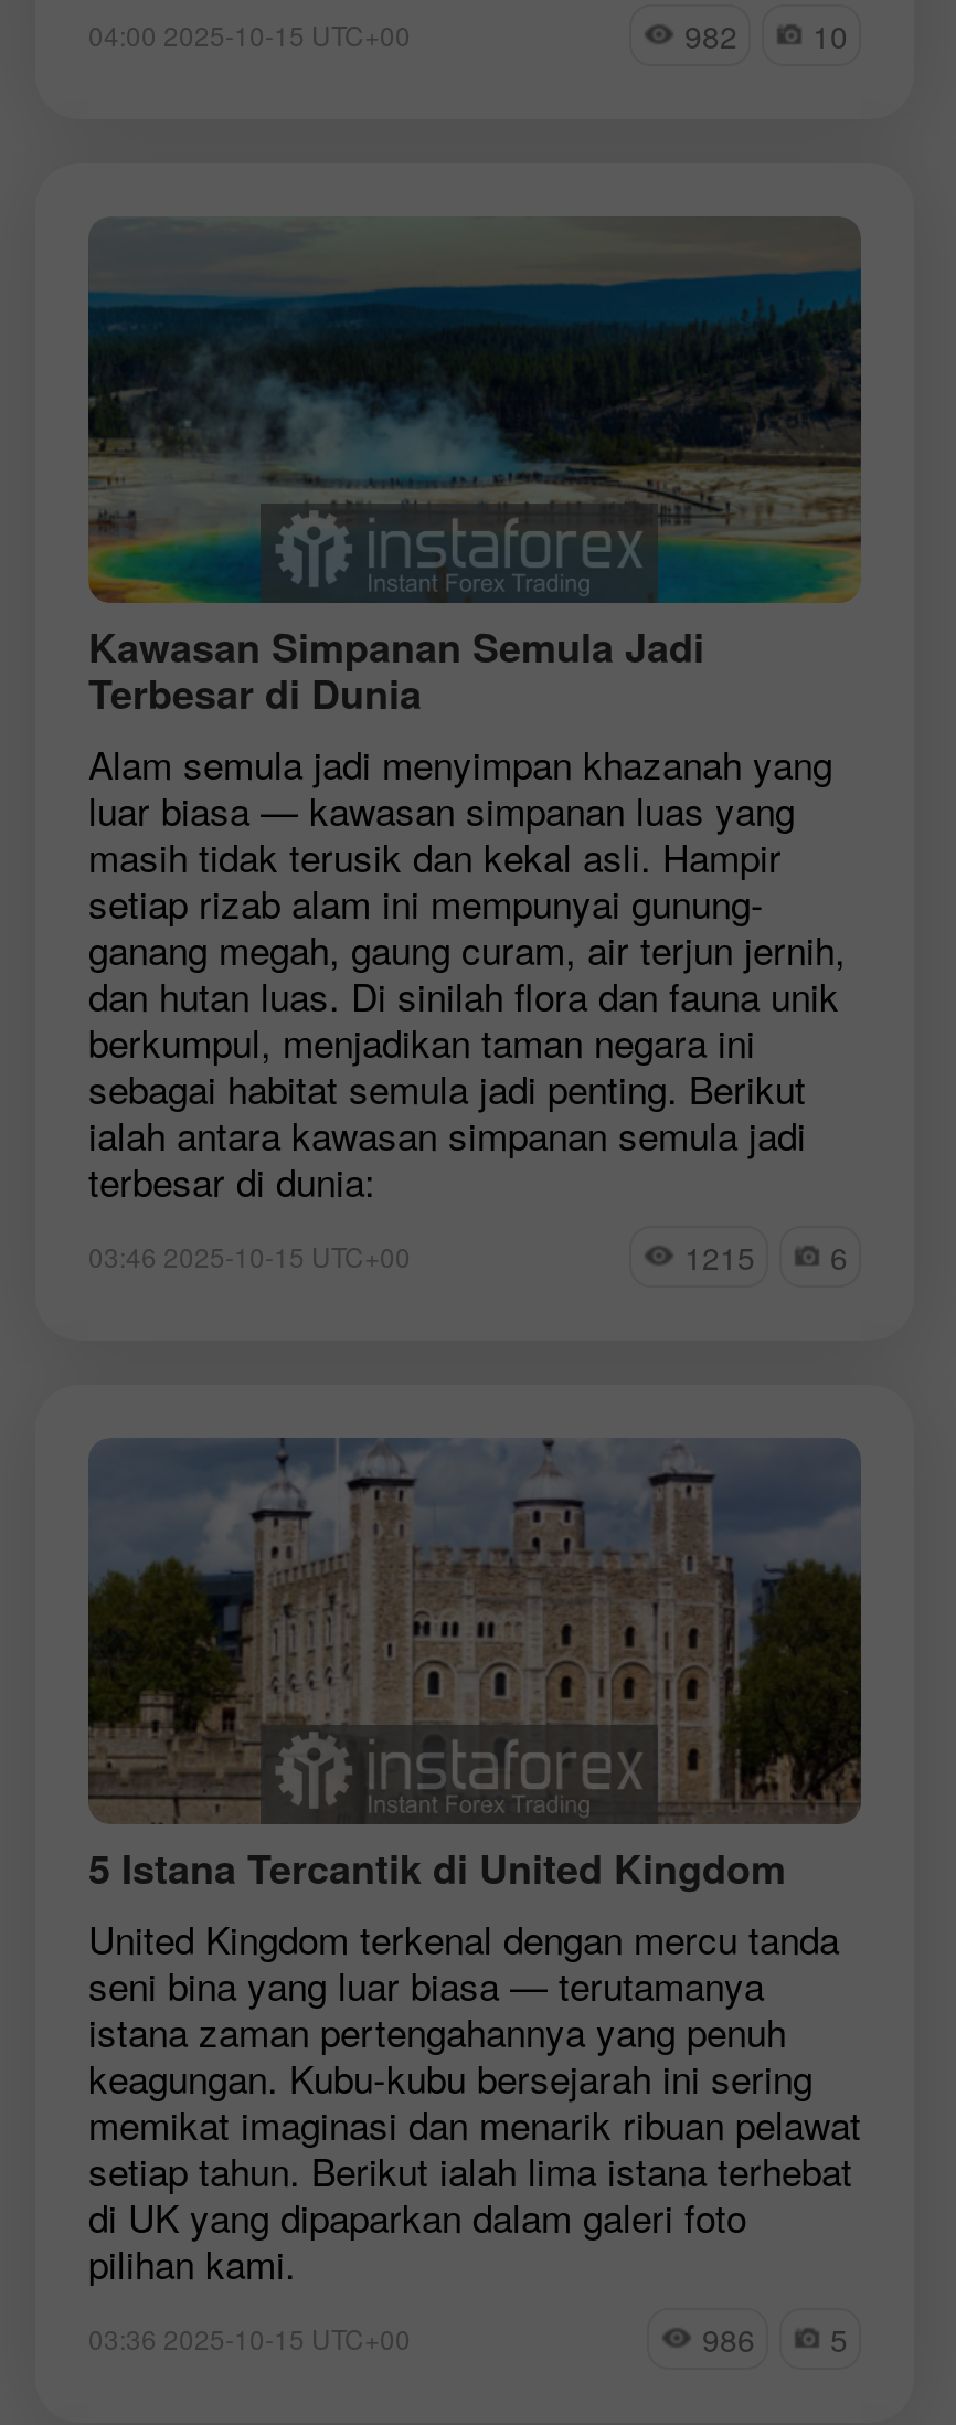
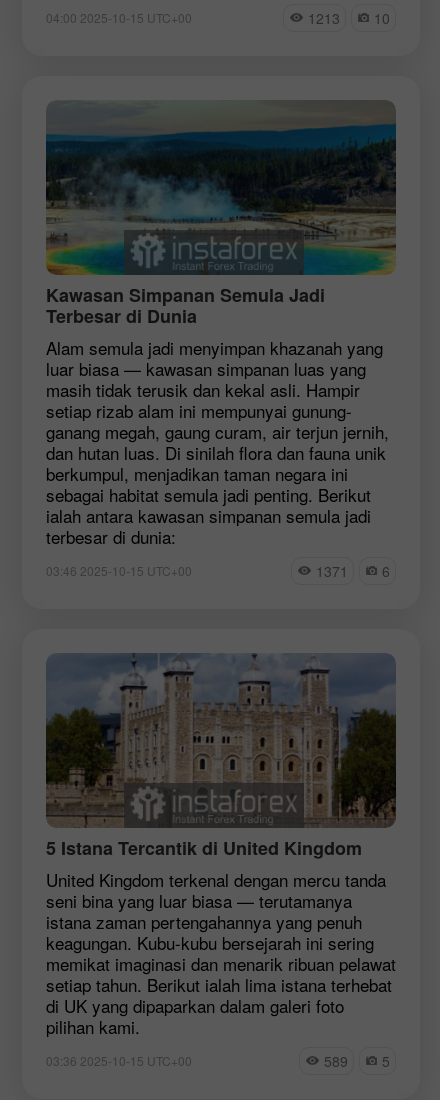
[684,13,848,57] 982 10 -> [308,8,390,28] 1213 10
[684,1235,848,1279] 1215 6 -> [316,561,390,581] 1371 6
[702,2317,848,2361] 986 5 -> [324,1051,390,1071] 589 5

